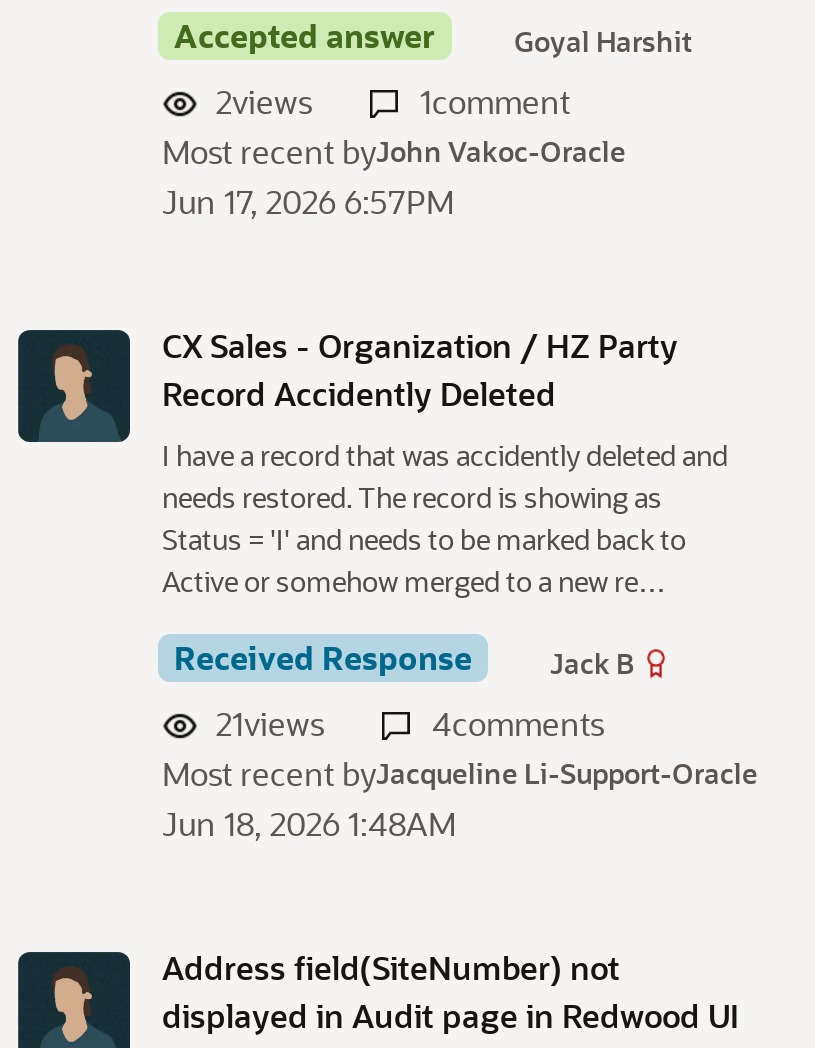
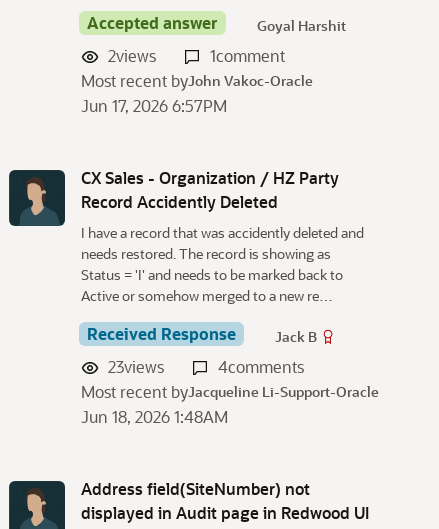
[216,701,324,743] 21views -> [108,355,164,376] 23views

